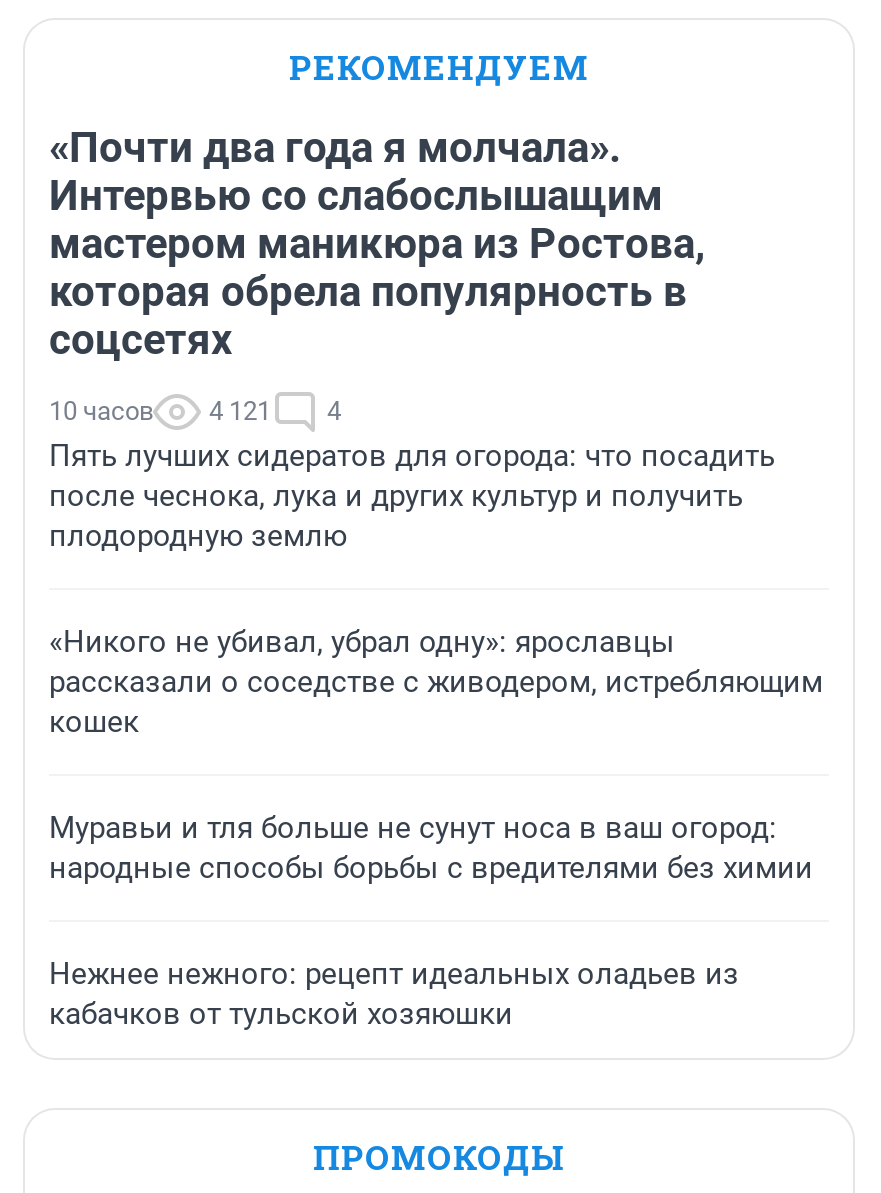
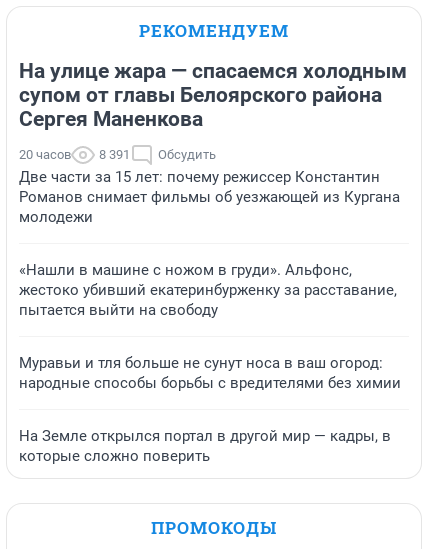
[49,124,705,364] «Почти два года я молчала». | Интервью со слабослышащим | мастером маникюра из Ростова, | которая обрела популярность в | соцсетях -> [19,59,407,131] На улице жара — спасаемся холодным | супом от главы Белоярского района | Сергея Маненкова
[49,396,775,554] 10 часов | 4 121 | 4 | Пять лучших сидератов для огорода: что посадить | после чеснока, лука и других культур и получить | плодородную землю -> [19,147,400,226] 20 часов | 8 391 | Обсудить | Две части за 15 лет: почему режиссер Константин | Романов снимает фильмы об уезжающей из Кургана | молодежи
[49,624,823,740] «Никого не убивал, убрал одну»: ярославцы | рассказали о соседстве с живодером, истребляющим | кошек -> [19,261,397,319] «Нашли в машине с ножом в груди». Альфонс, | жестоко убивший екатеринбурженку за расставание, | пытается выйти на свободу
[49,956,739,1032] Нежнее нежного: рецепт идеальных оладьев из | кабачков от тульской хозяюшки -> [19,427,391,465] На Земле открылся портал в другой мир — кадры, в | которые сложно поверить

